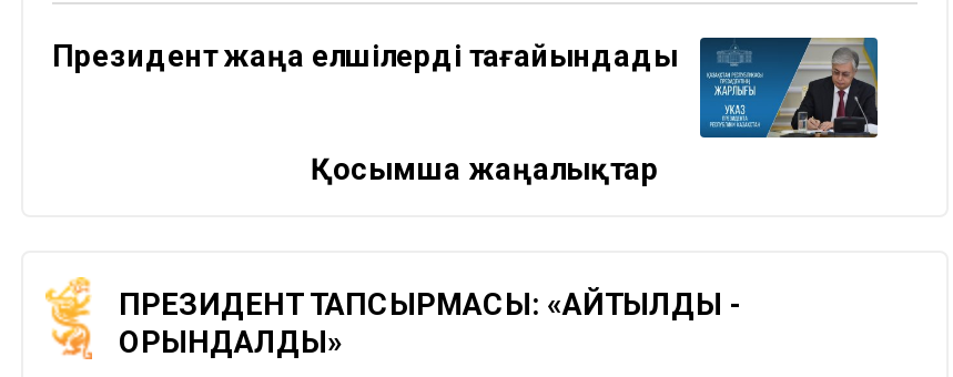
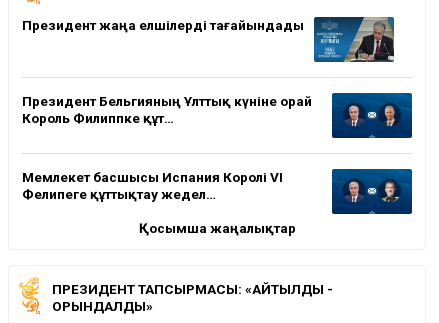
none -> [22,92,413,139] [image] | Президент Бельгияның Ұлттық күніне орай | Король Филиппке құт…
none -> [22,169,283,202] Мемлекет басшысы Испания Королі VI | Фелипеге құттықтау жедел…
none -> [331,168,413,215] [image]

